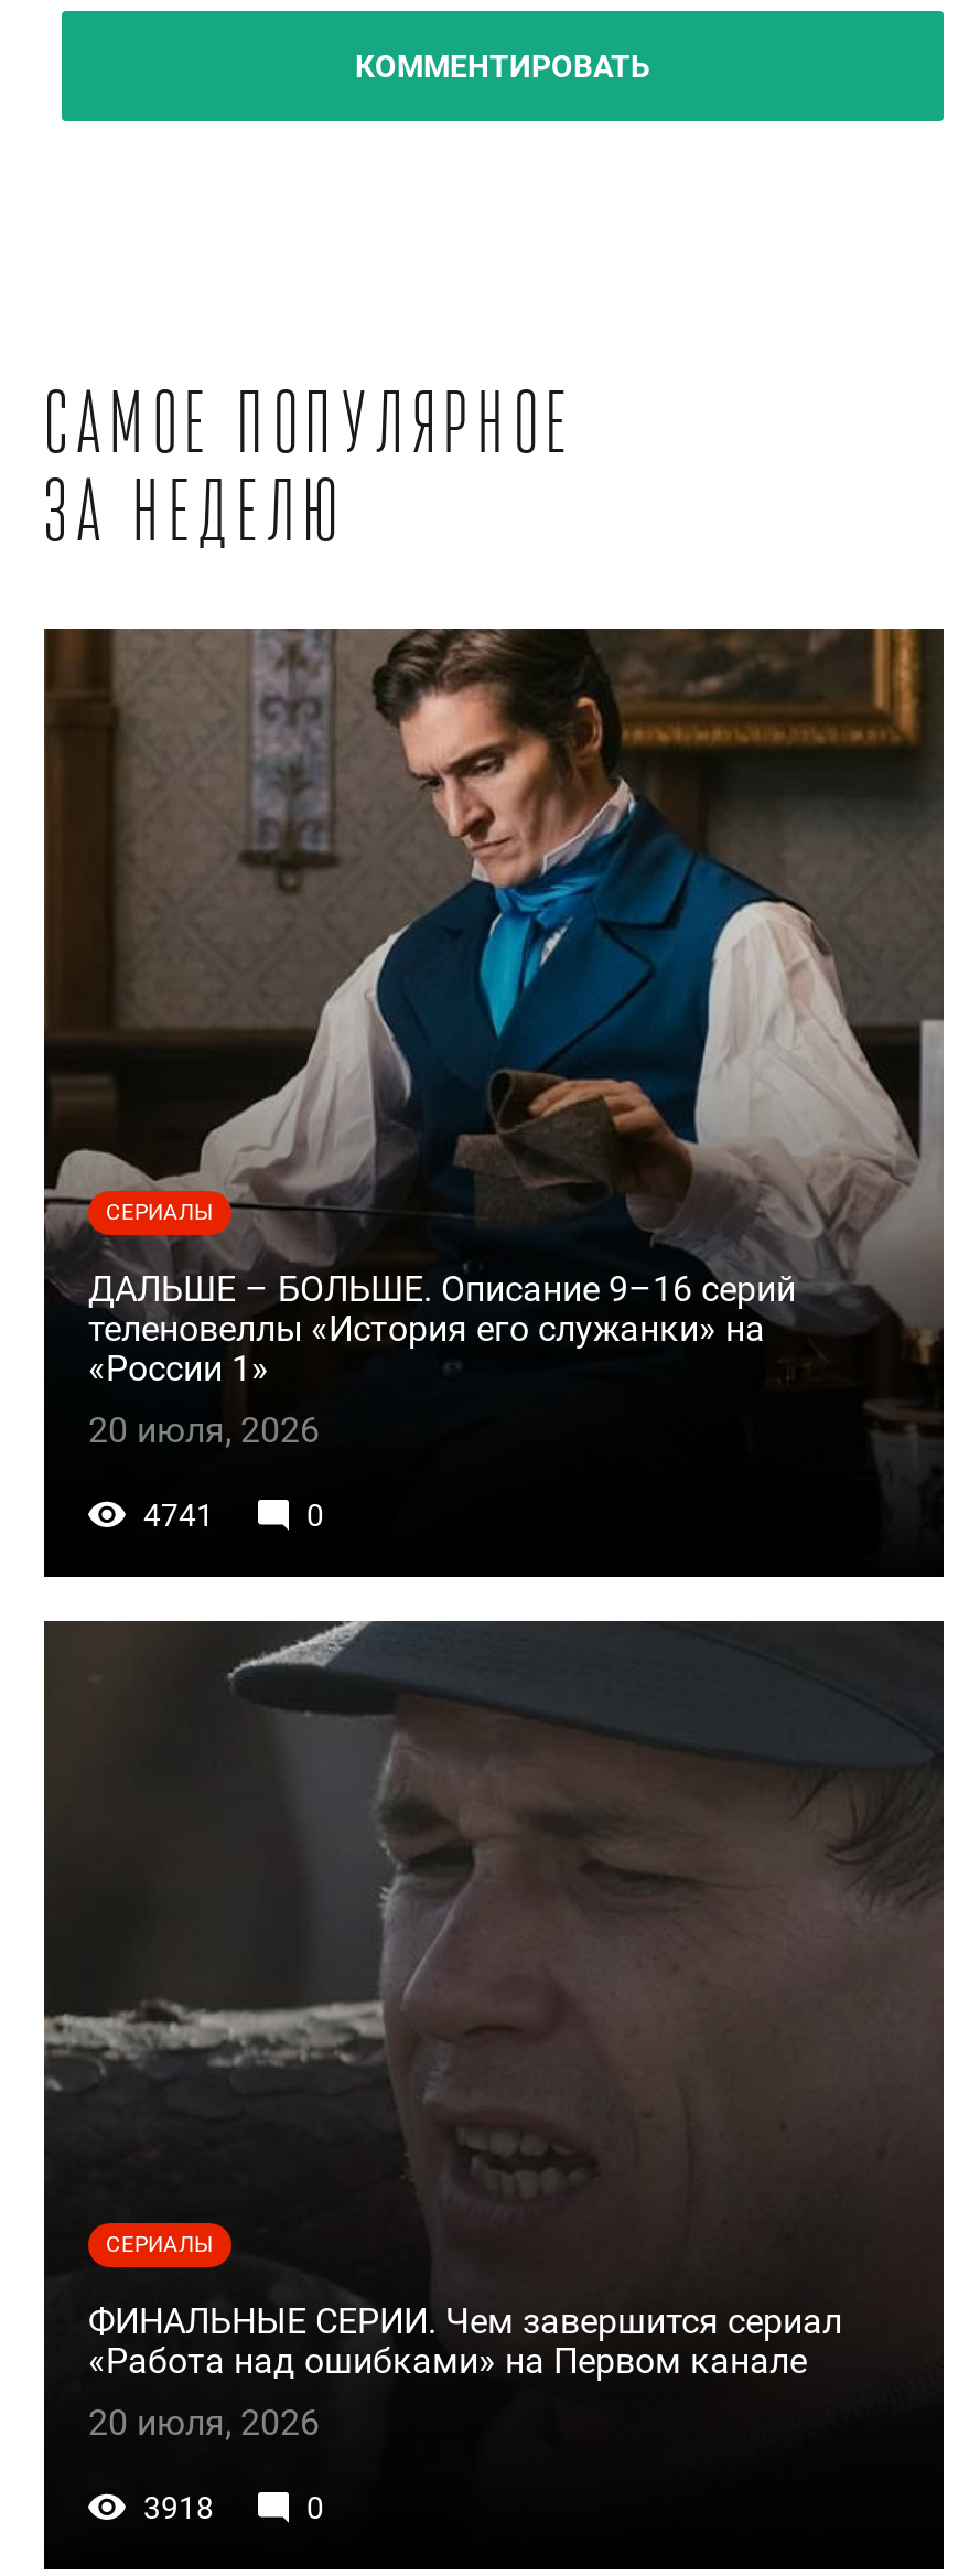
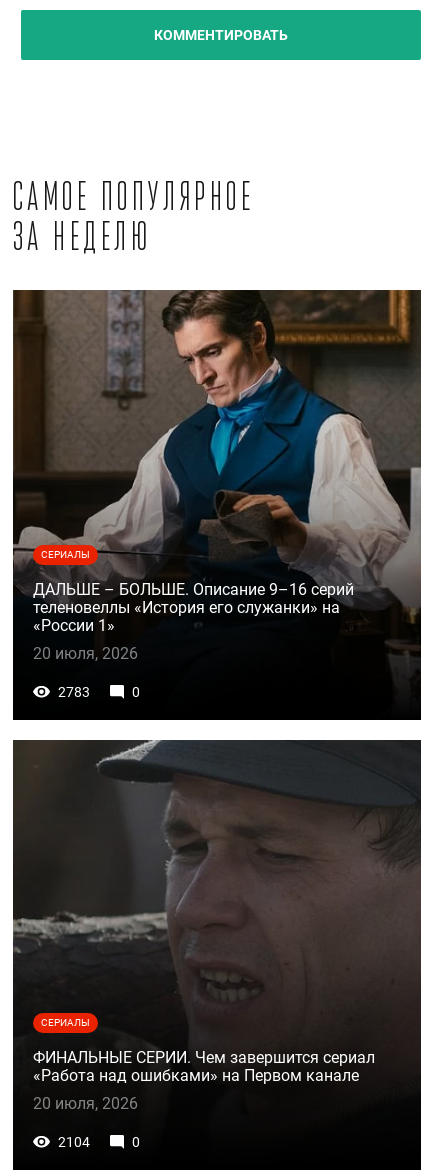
[143,1496,214,1532] 4741 -> [58,683,90,699] 2783
[143,2489,214,2524] 3918 -> [58,1133,90,1149] 2104

